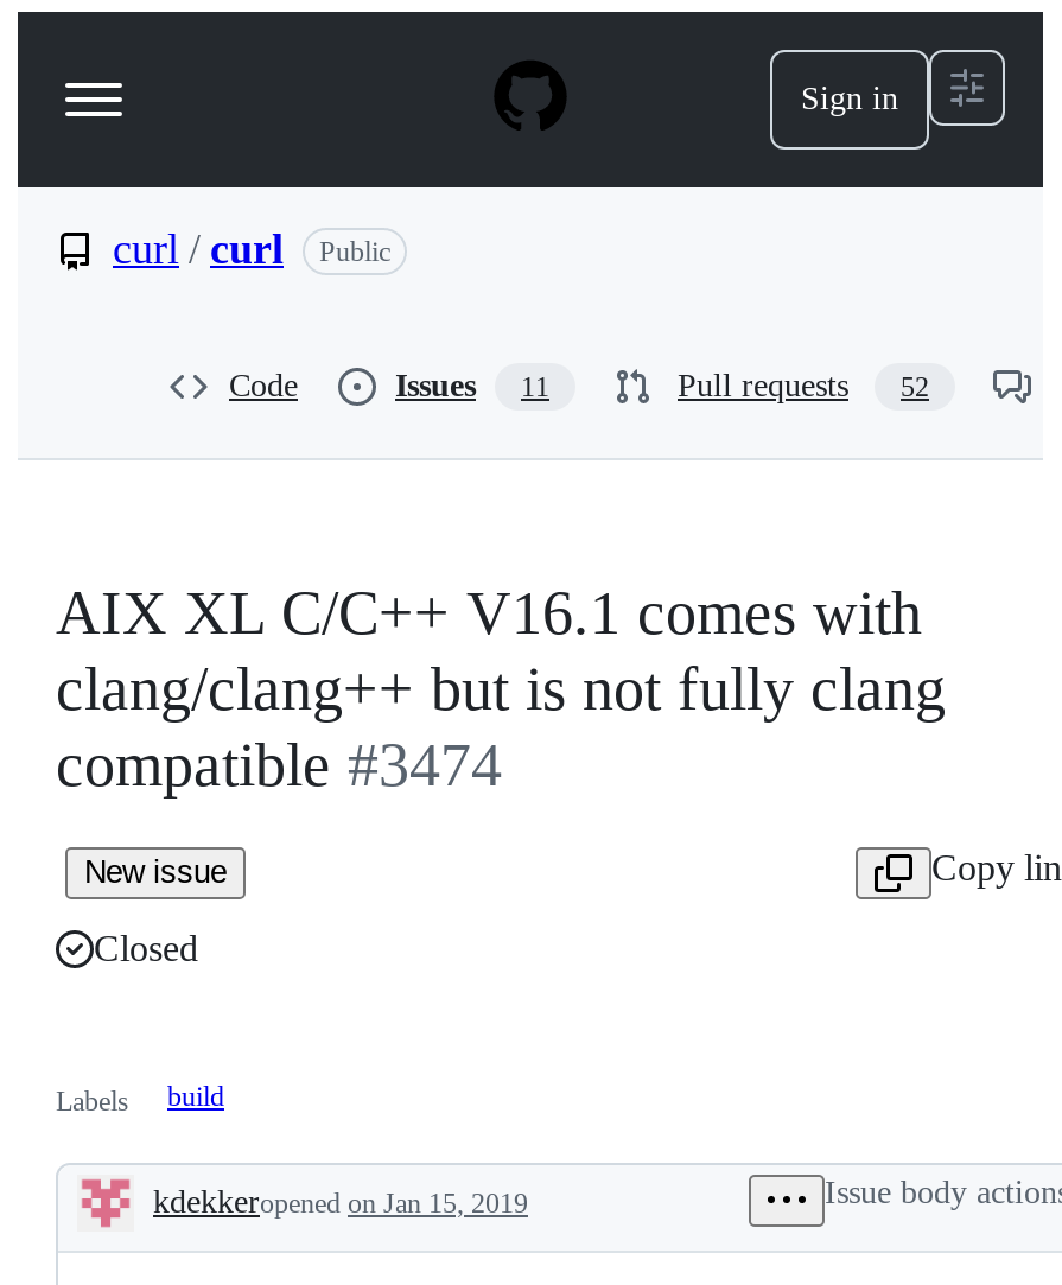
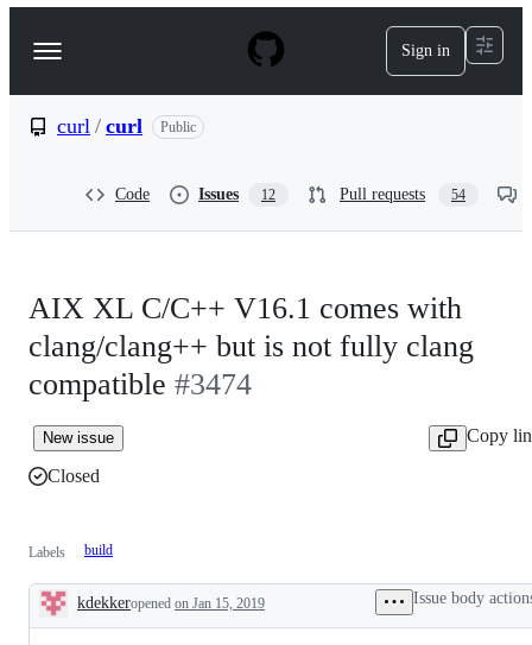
[395,368,549,403] Issues 11 -> [198,185,275,203] Issues 12
[678,368,929,403] Pull requests 52 -> [340,185,465,203] Pull requests 54

